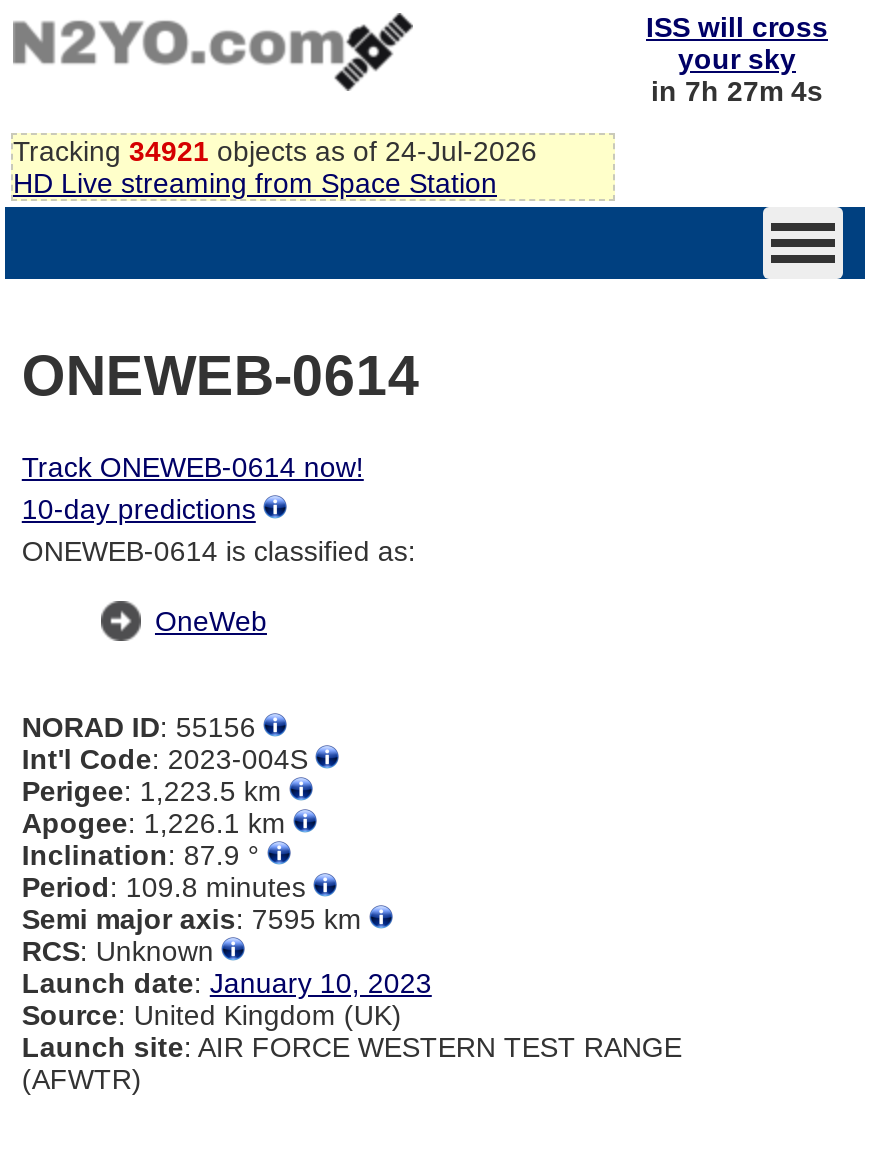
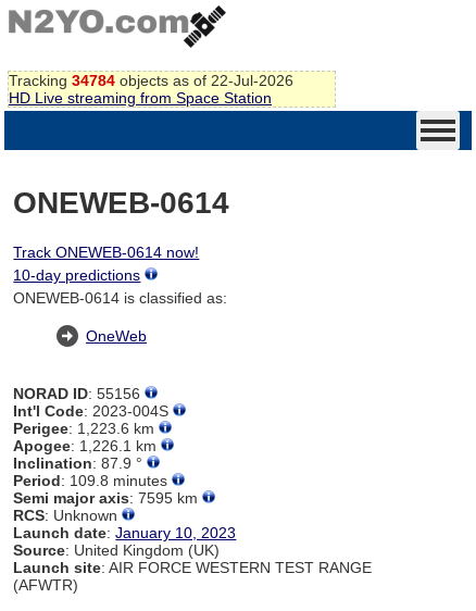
[646,11,828,107] ISS will cross | your sky | in 7h 27m 4s -> none
[13,135,537,167] Tracking 34921 objects as of 24-Jul-2026 -> [9,72,293,89] Tracking 34784 objects as of 22-Jul-2026
[22,775,290,807] Perigee: 1,223.5 km -> [13,420,159,437] Perigee: 1,223.6 km

